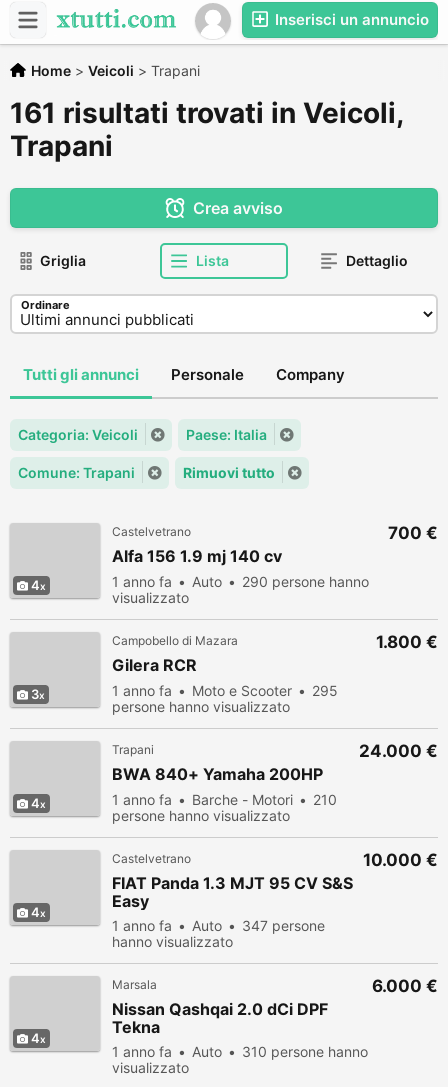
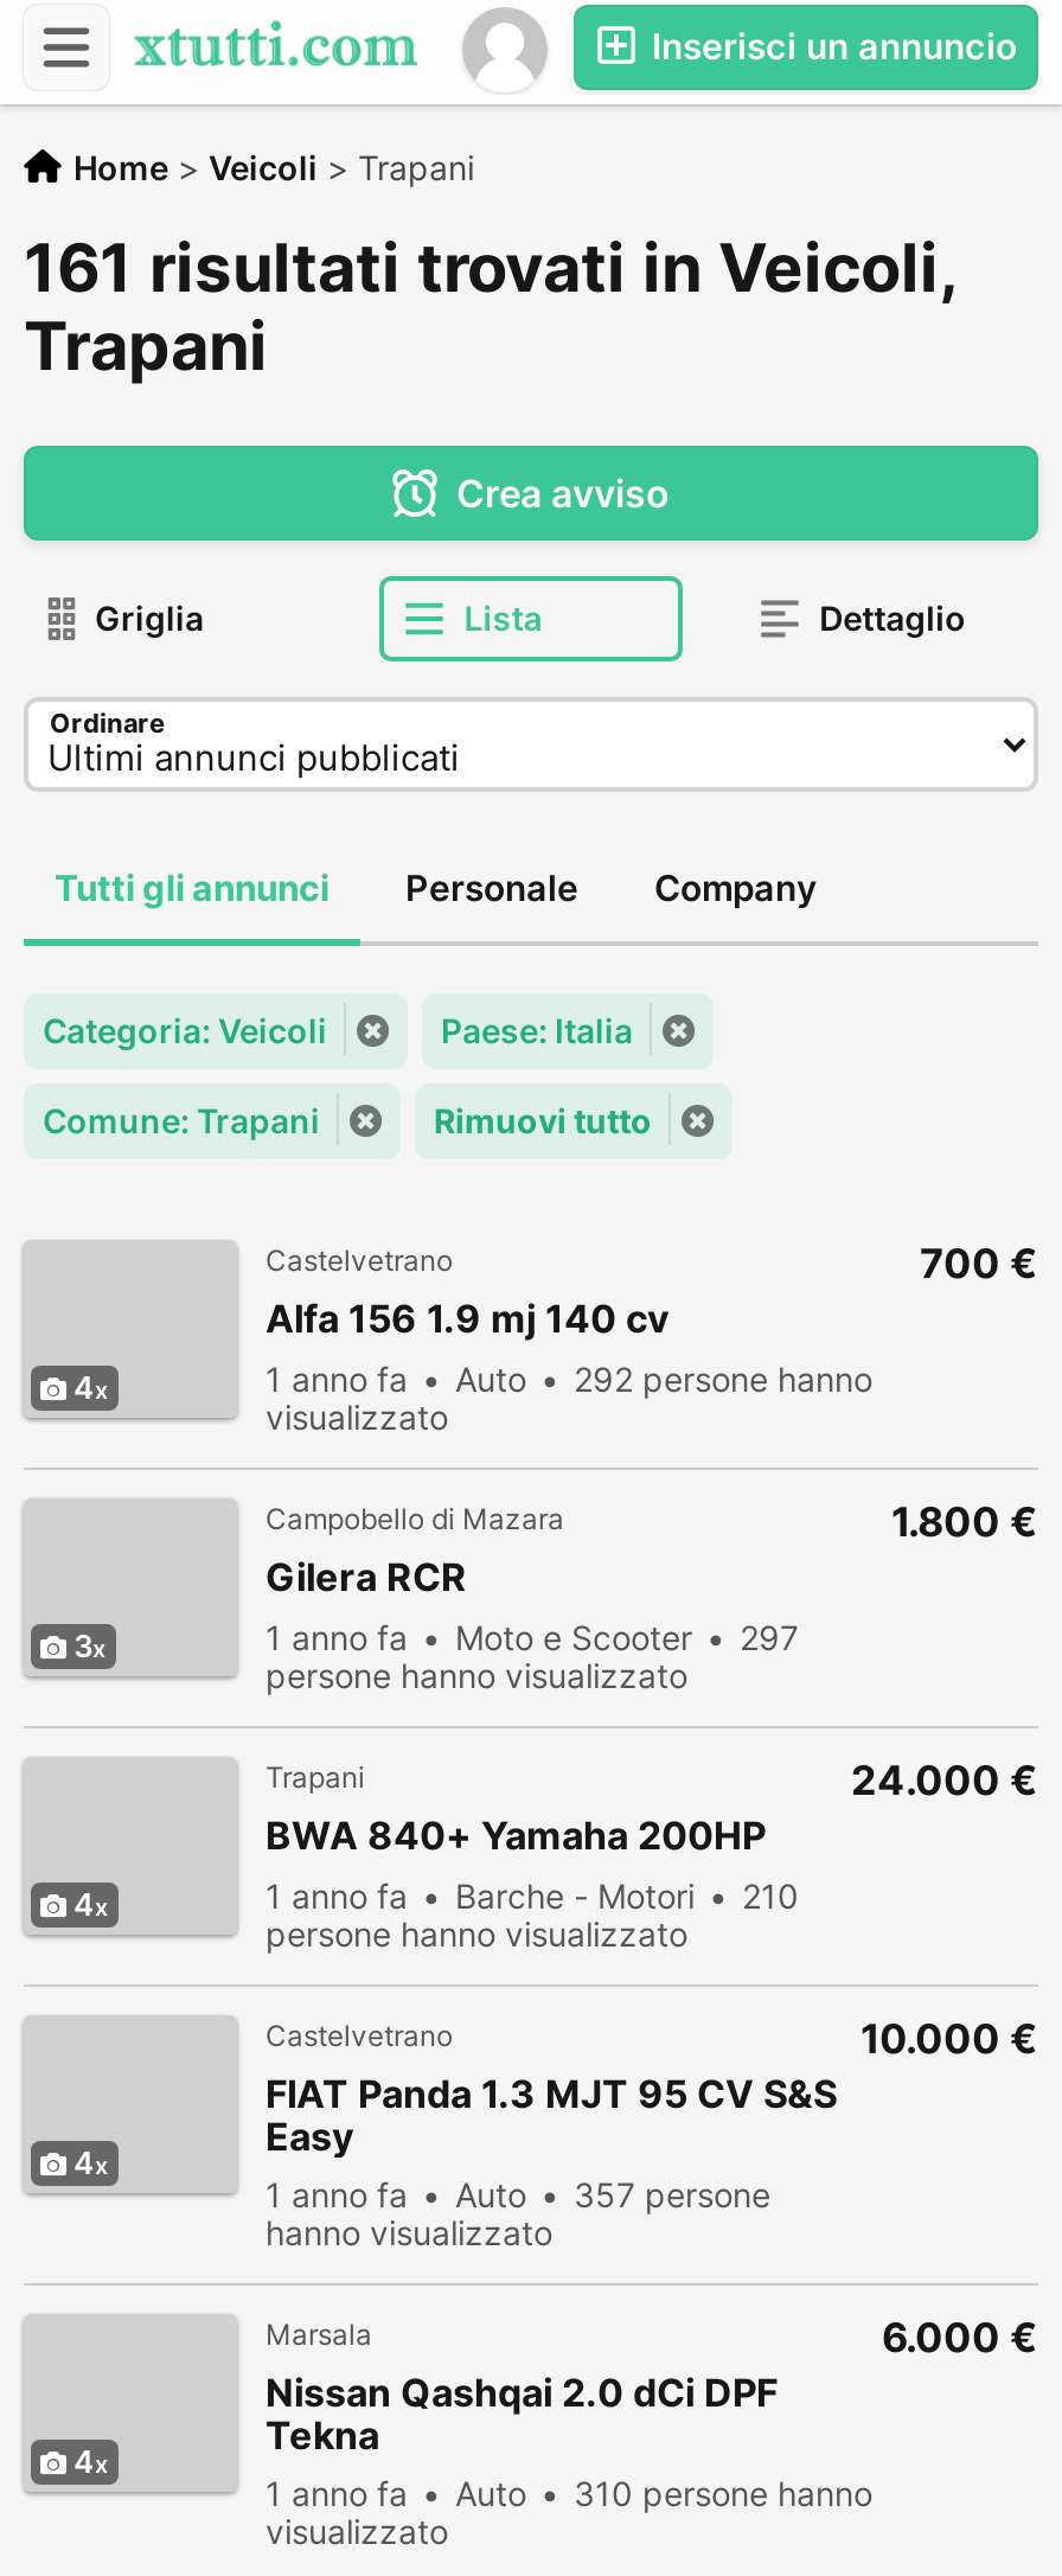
[242,573,369,590] 290 persone hanno -> [574,1359,872,1399] 292 persone hanno
[112,682,338,699] 1 anno fa Moto e Scooter 295 -> [265,1617,799,1657] 1 anno fa Moto e Scooter 297
[112,917,325,934] 1 anno fa Auto 347 persone -> [265,2174,770,2214] 1 anno fa Auto 357 persone

